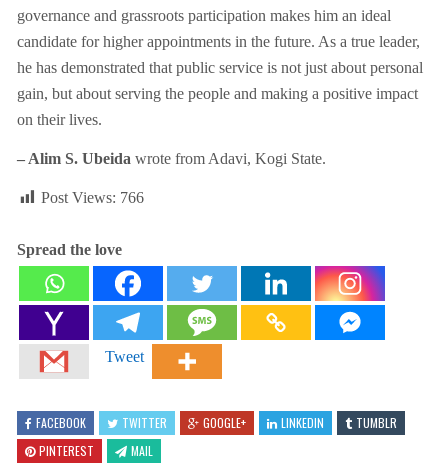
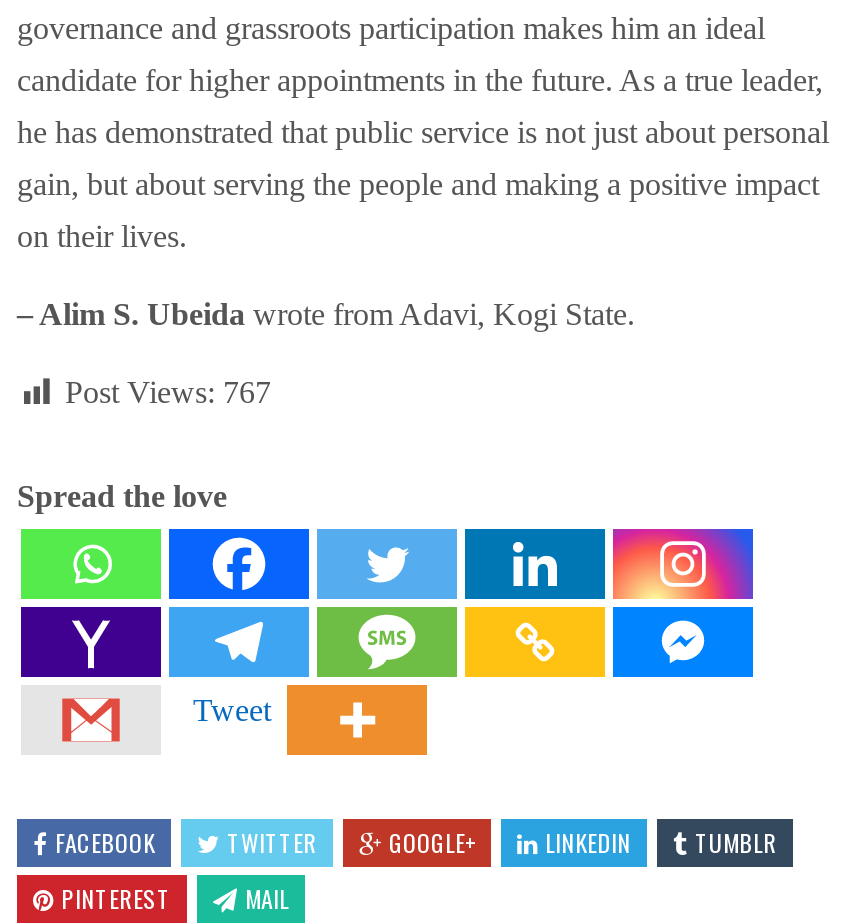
[41,189,144,206] Post Views: 766 -> [65,374,271,408] Post Views: 767

